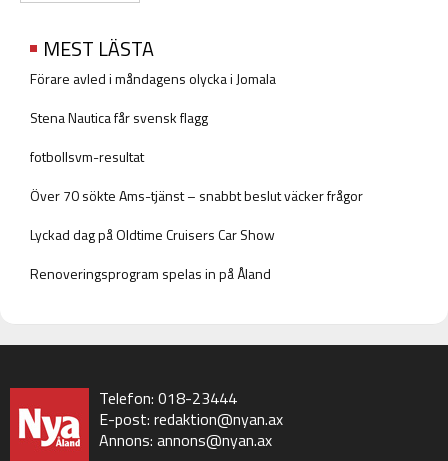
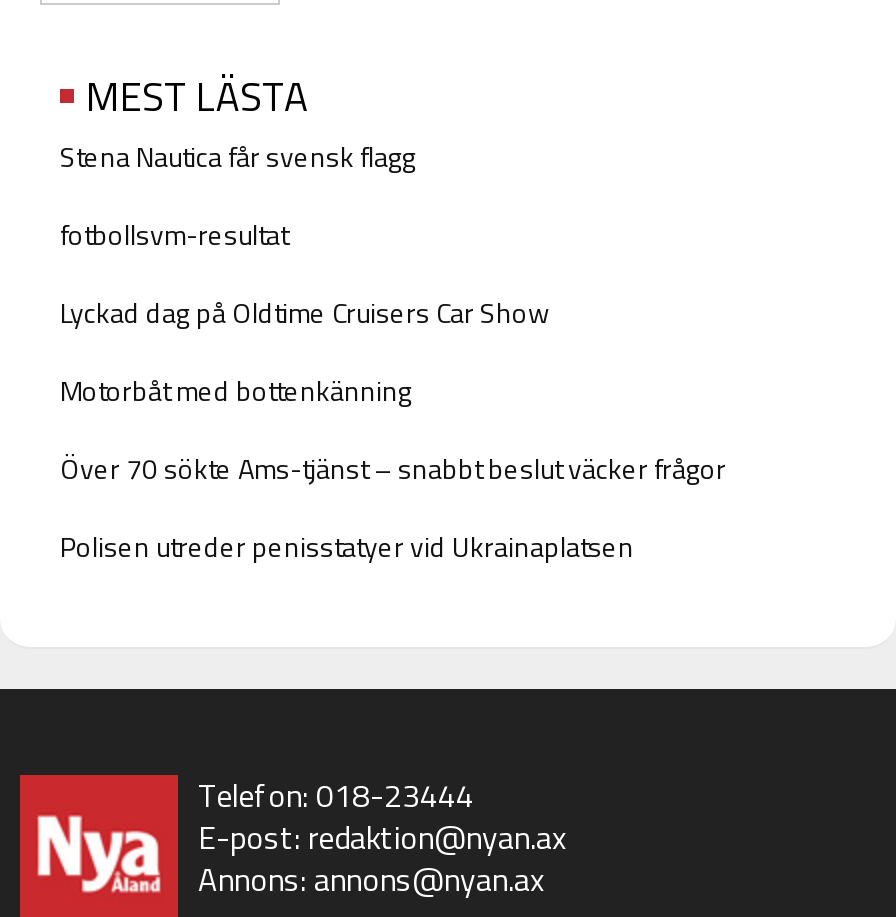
[30,68,276,89] Förare avled i måndagens olycka i Jomala -> none
moved [30,107,208,167] -> [60,135,416,255]: Stena Nautica får svensk flagg | fotbollsvm-resultat
none -> [60,369,412,411] Motorbåt med bottenkänning
moved [30,185,363,206] -> [60,447,726,489]: Över 70 sökte Ams-tjänst – snabbt beslut väcker frågor
moved [30,224,275,245] -> [60,291,550,333]: Lyckad dag på Oldtime Cruisers Car Show
[30,263,271,284] Renoveringsprogram spelas in på Åland -> [60,525,634,567] Polisen utreder penisstatyer vid Ukrainaplatsen

